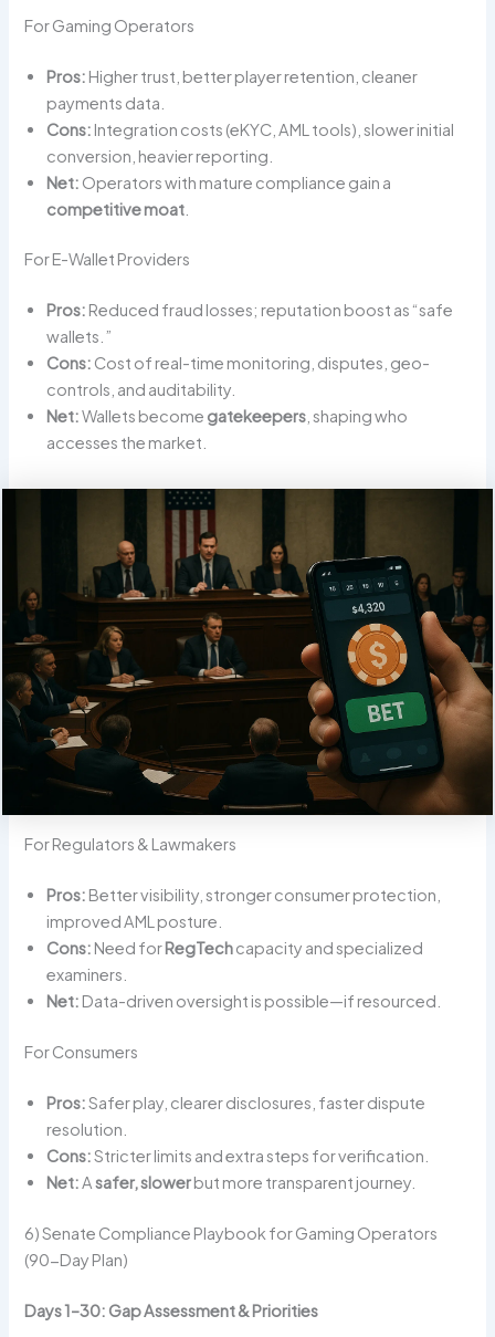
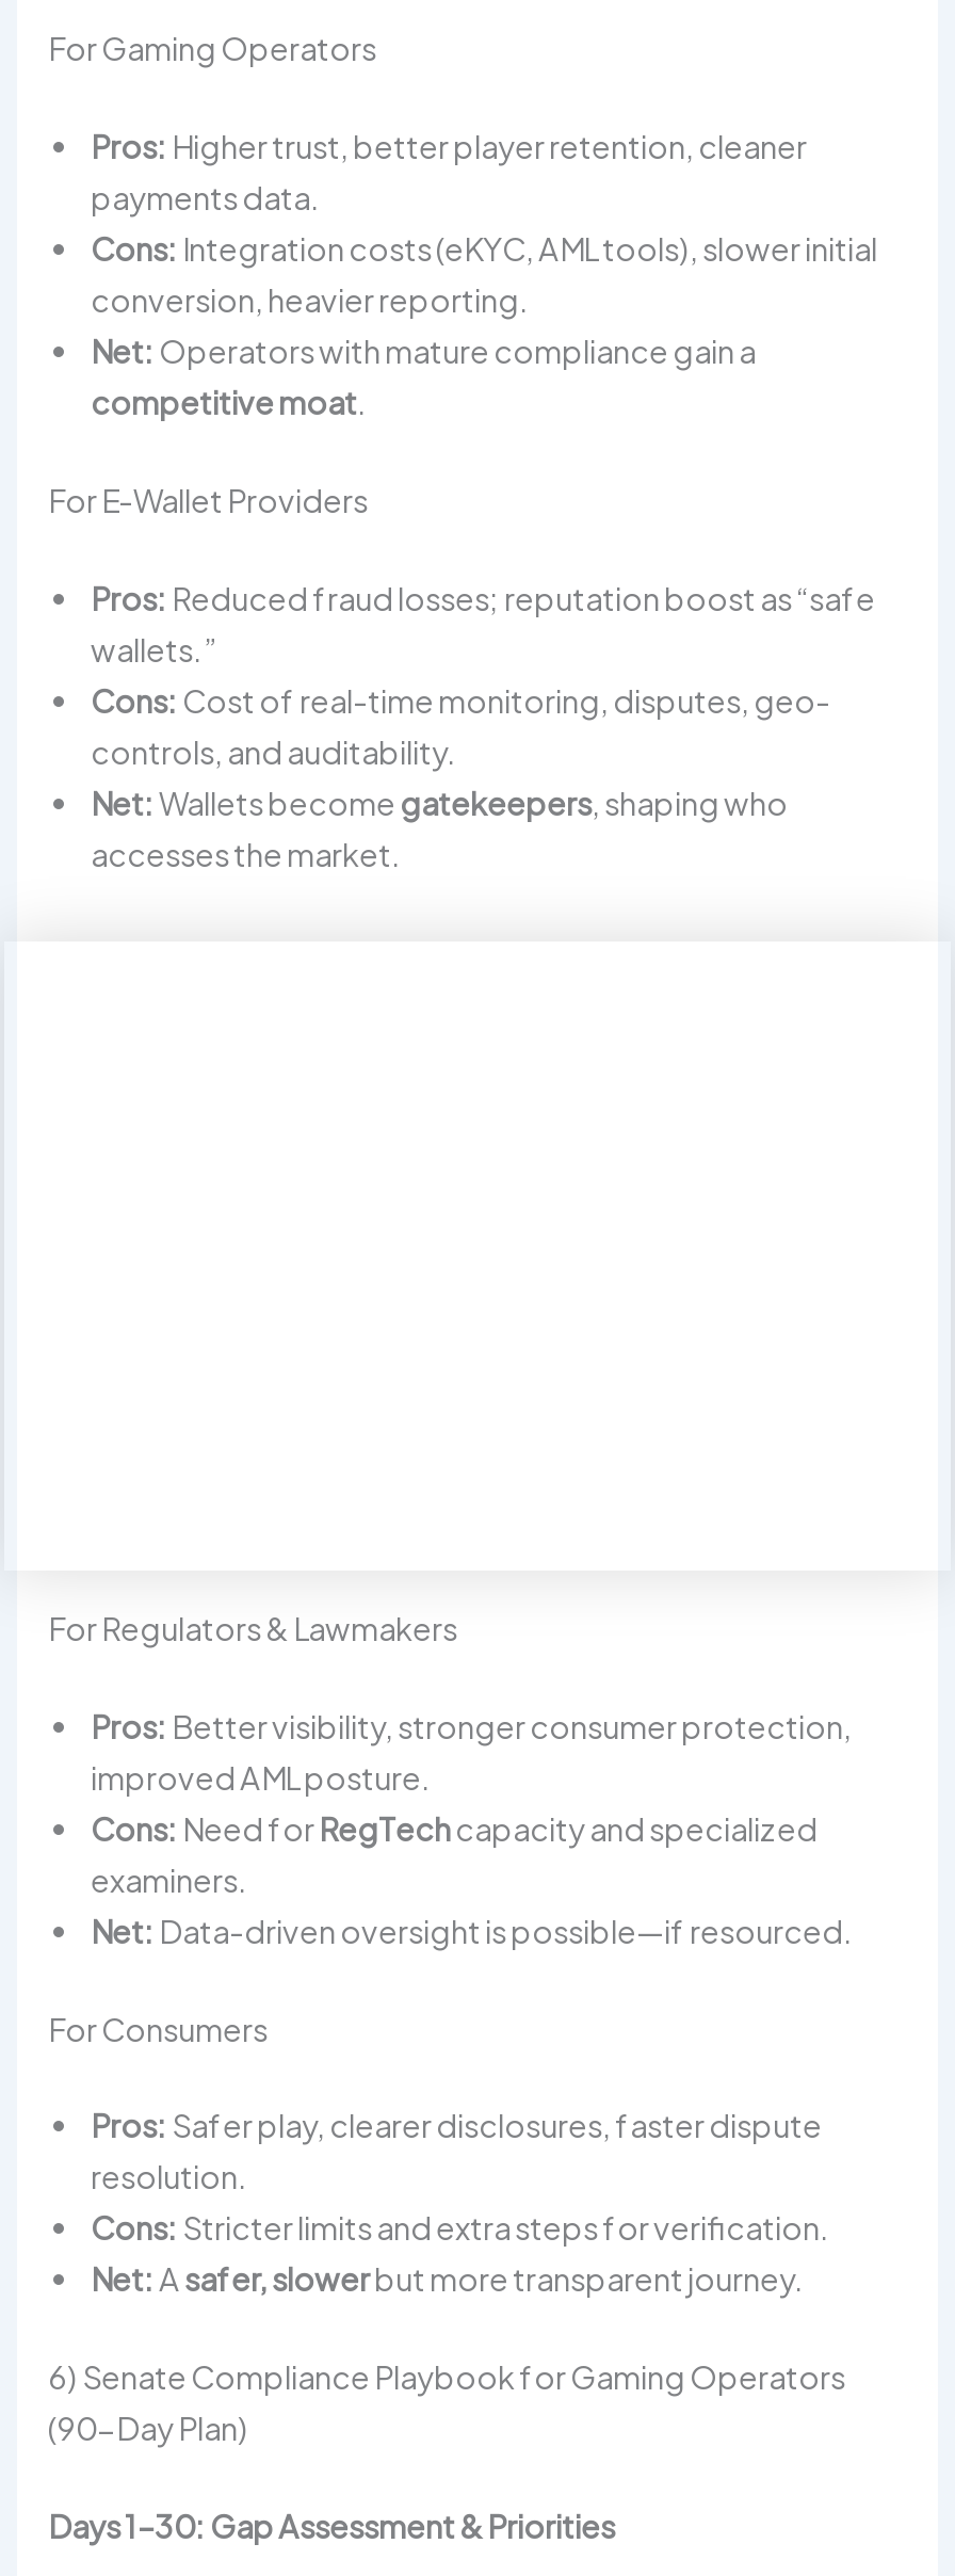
[3,488,492,816] [image] -> none

